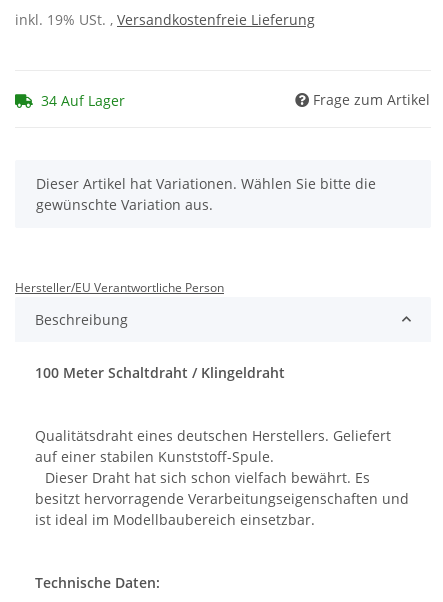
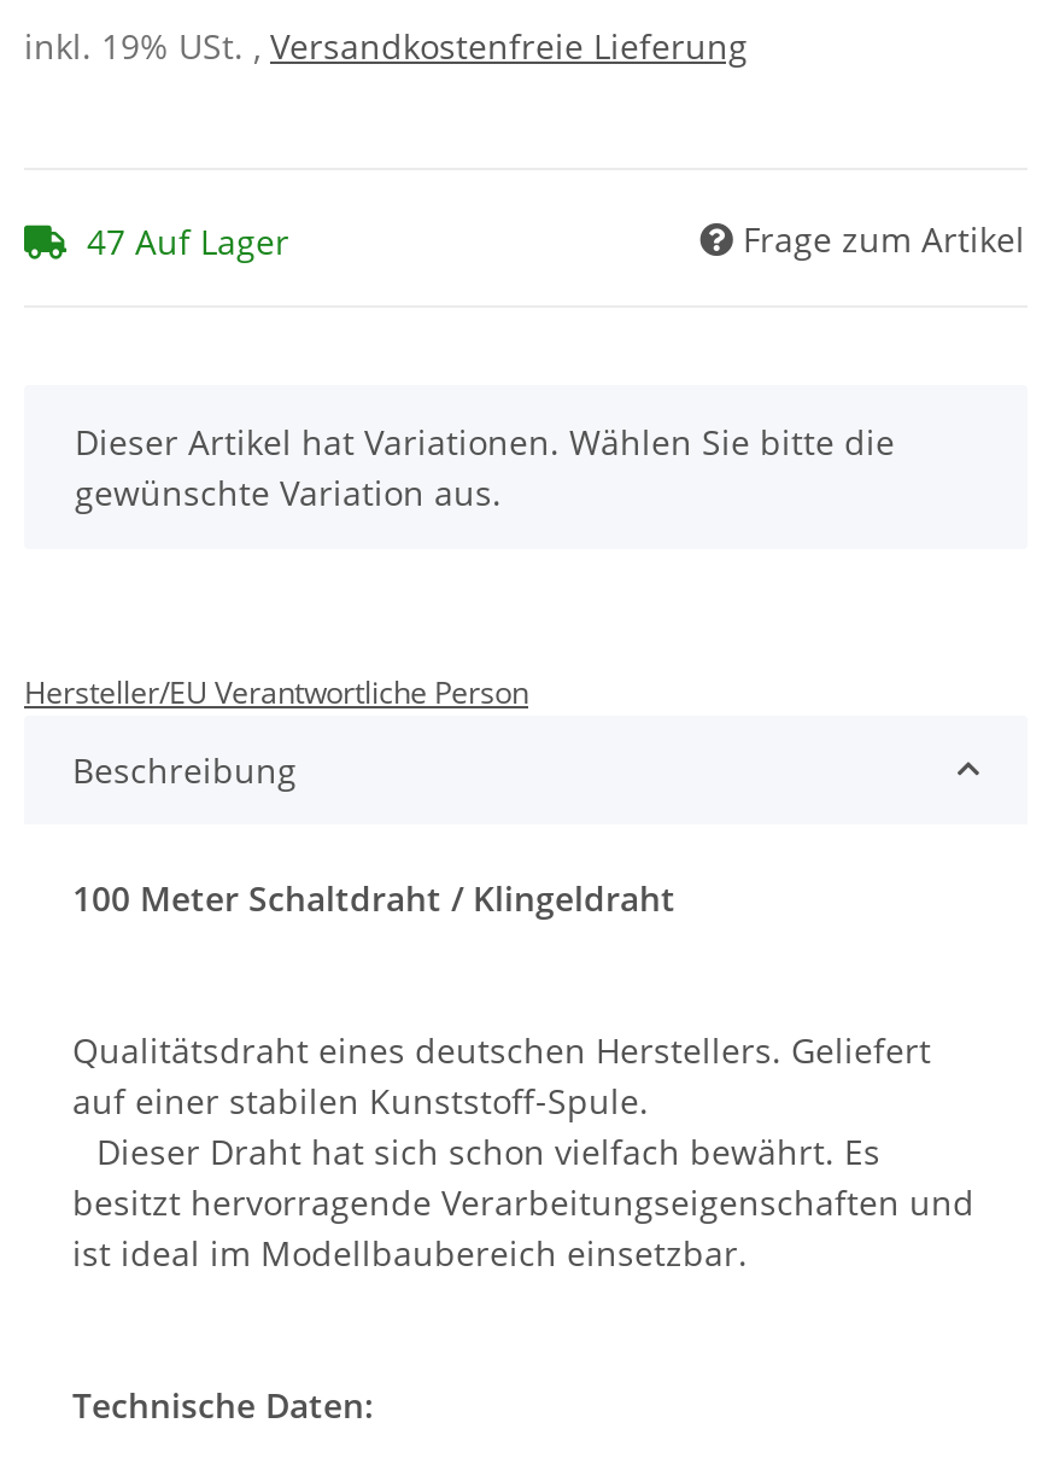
[41,91,125,110] 34 Auf Lager -> [87,218,289,264] 47 Auf Lager

